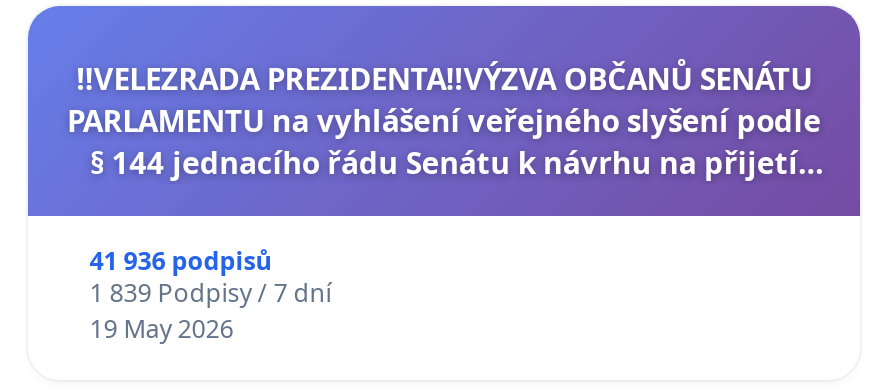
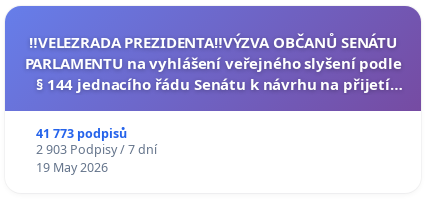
[90,244,272,278] 41 936 podpisů -> [36,124,127,141] 41 773 podpisů
[90,276,332,310] 1 839 Podpisy / 7 dní -> [36,140,157,157] 2 903 Podpisy / 7 dní

